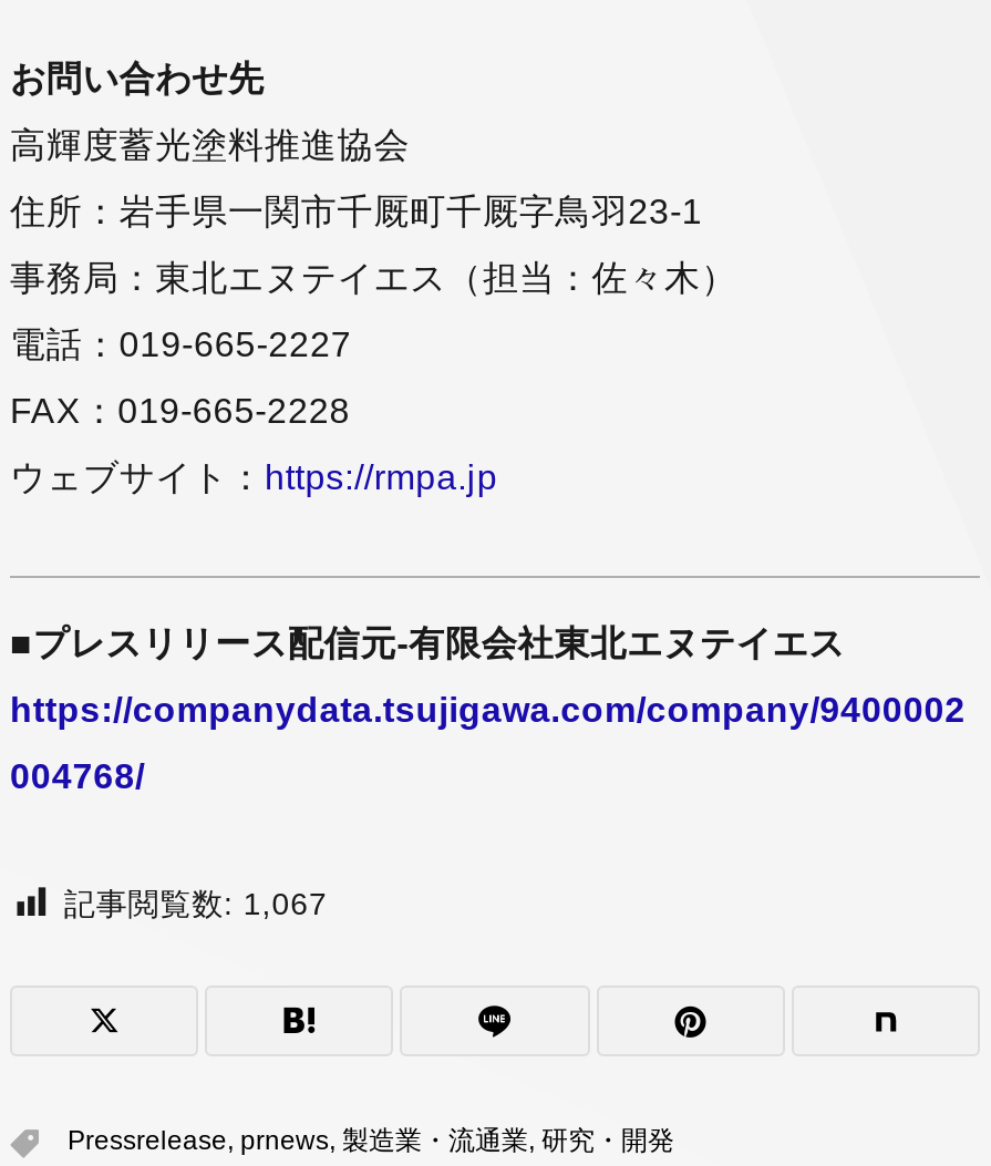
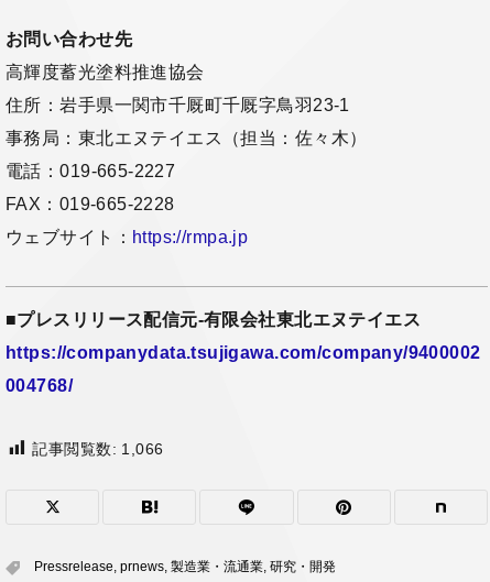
[64,886,328,922] 記事閲覧数: 1,067 -> [32,440,164,458] 記事閲覧数: 1,066

